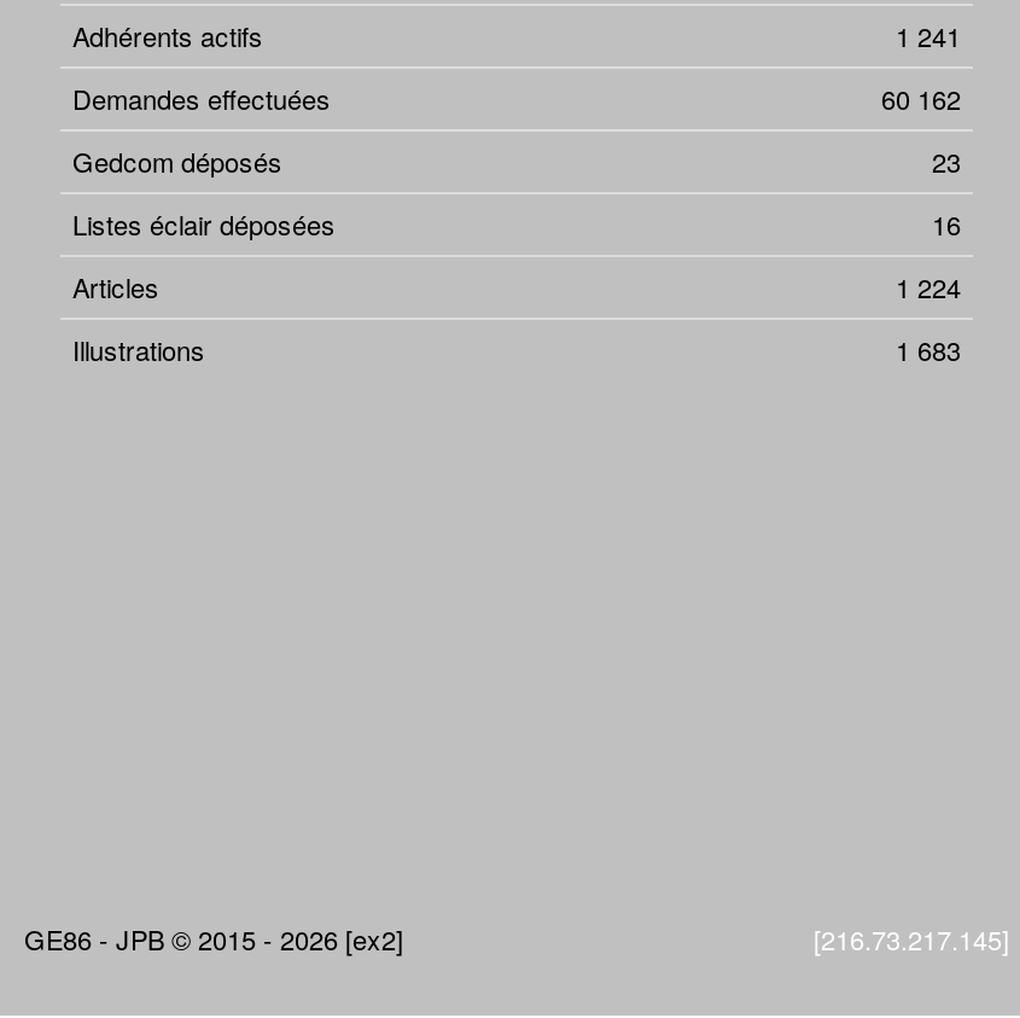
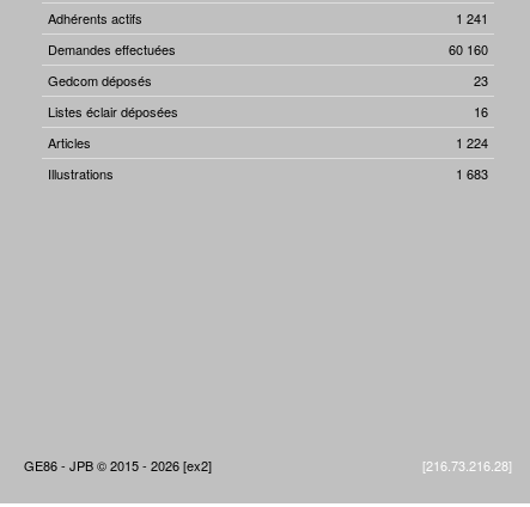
[881,79,961,118] 60 162 -> [449,40,488,59] 60 160
[814,920,1009,958] [216.73.217.145] -> [422,456,512,475] [216.73.216.28]

